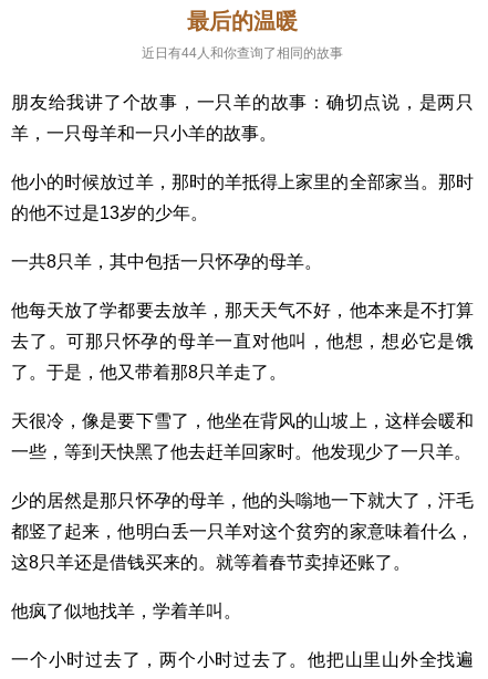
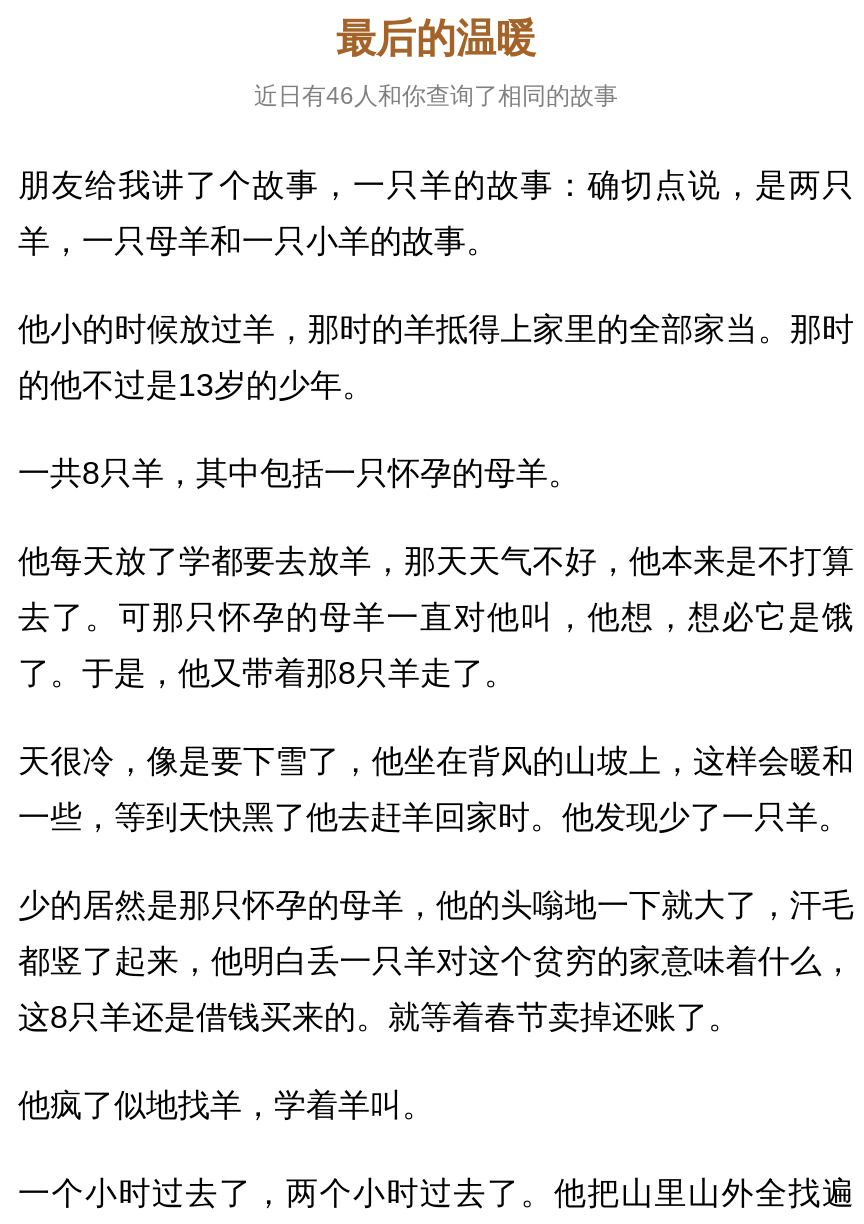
[142,45,343,61] 近日有44人和你查询了相同的故事 -> [254,82,618,110] 近日有46人和你查询了相同的故事

